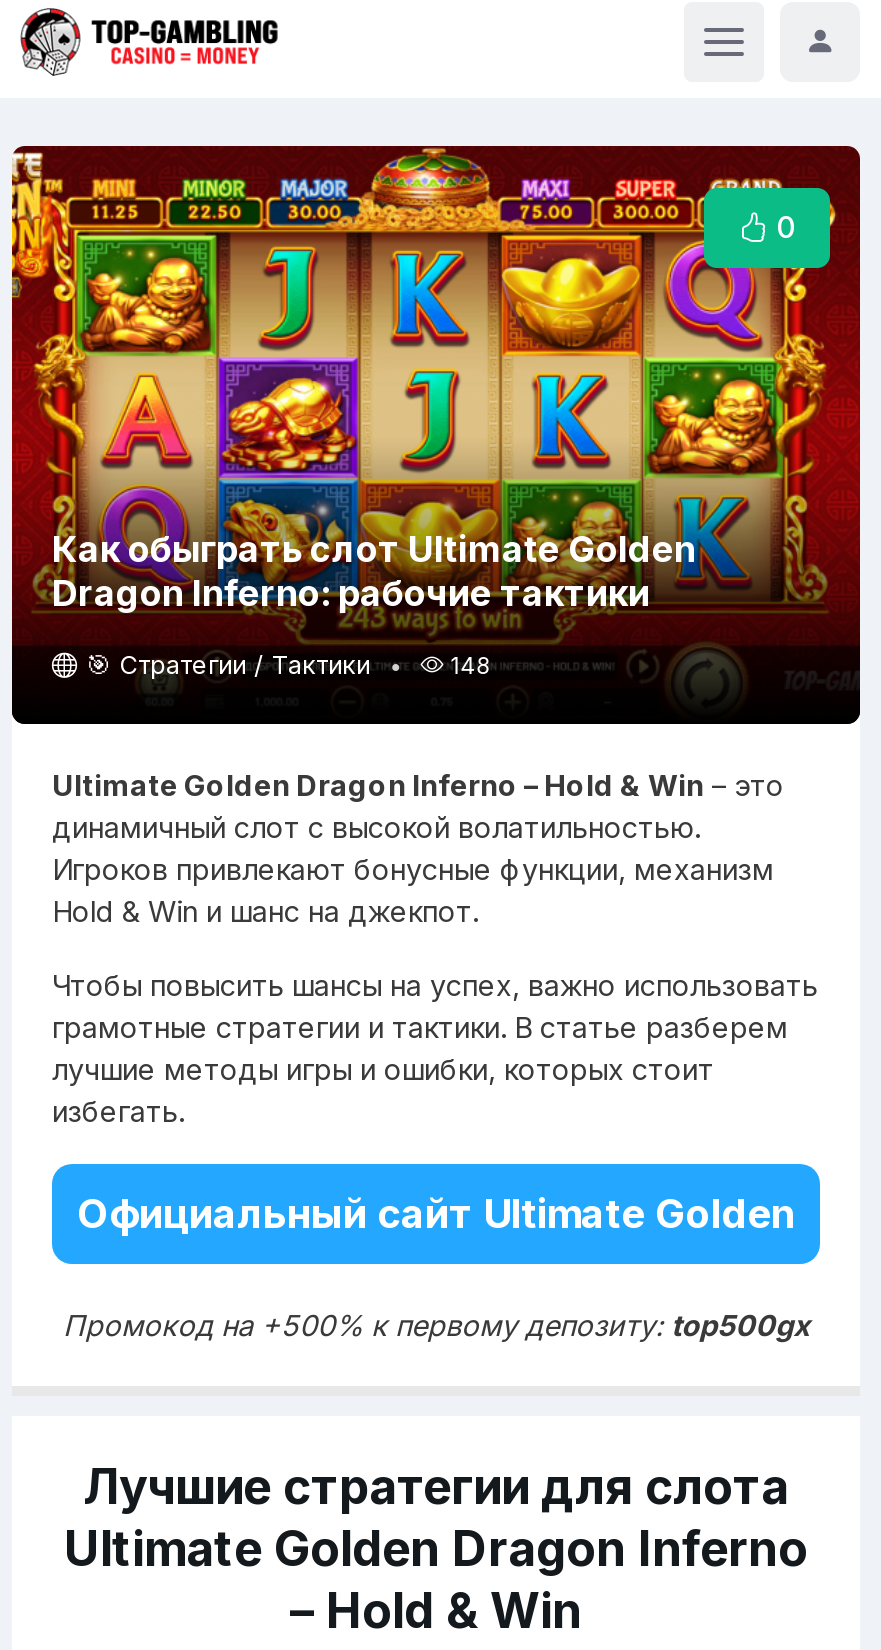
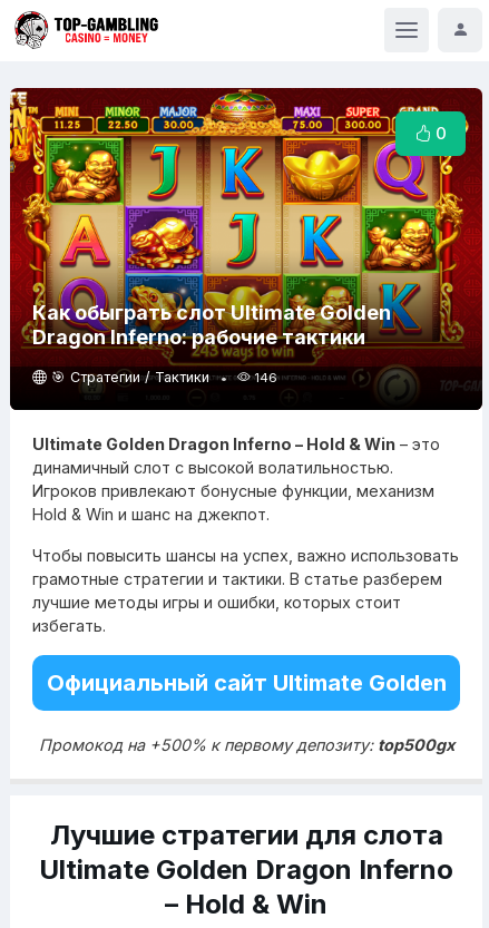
[444,651,492,679] 148 -> [251,370,278,385] 146

